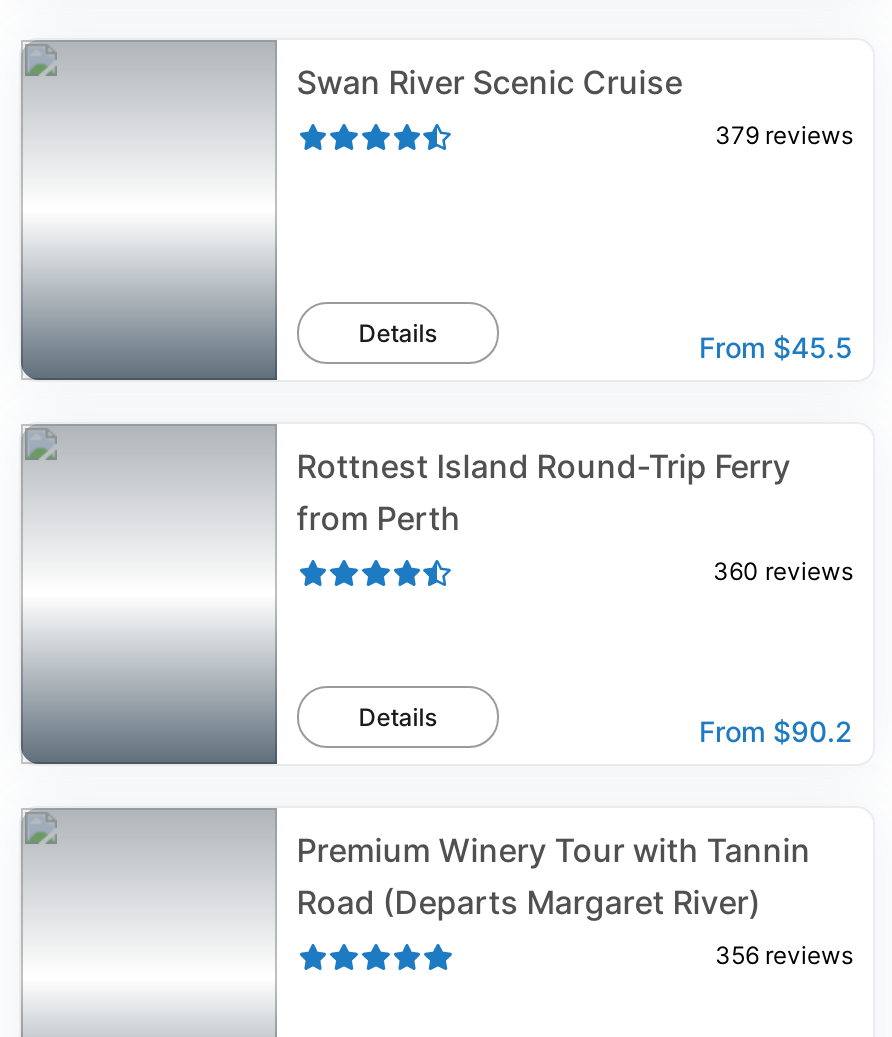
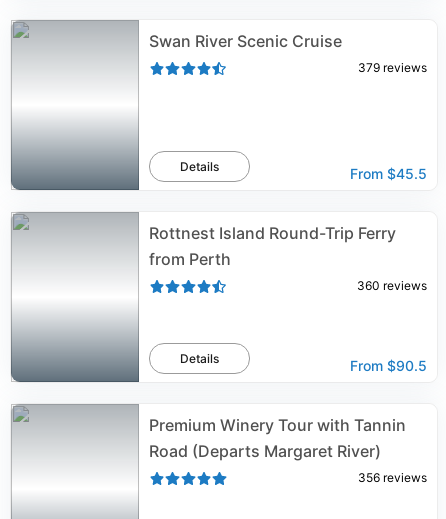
[699,714,853,748] From $90.2 -> [350,357,427,374] From $90.5

